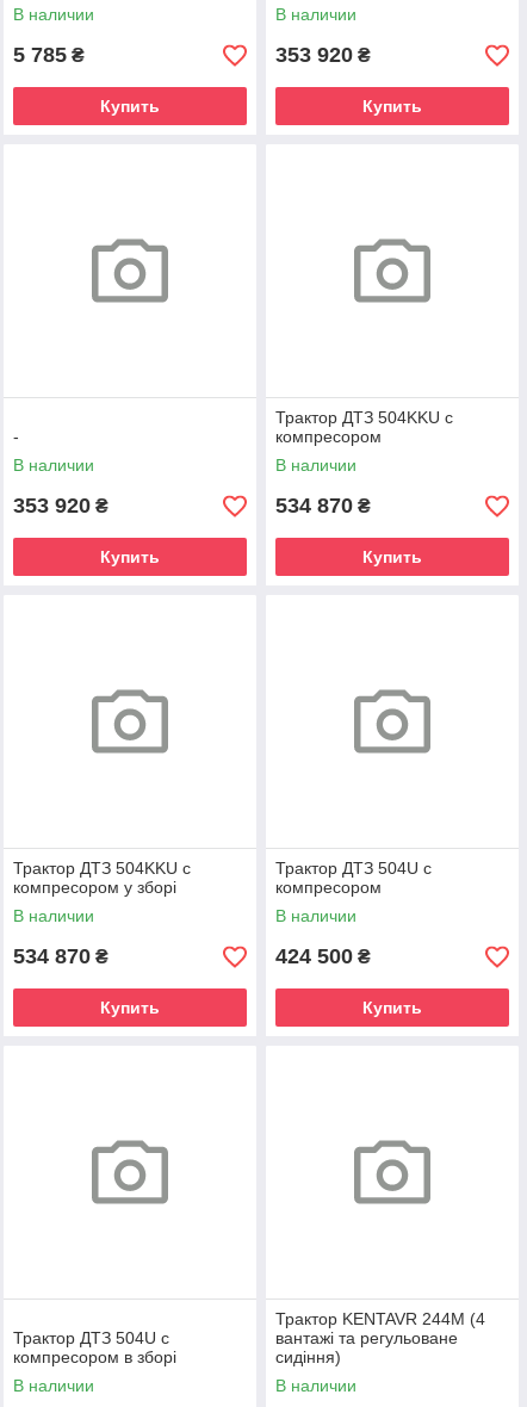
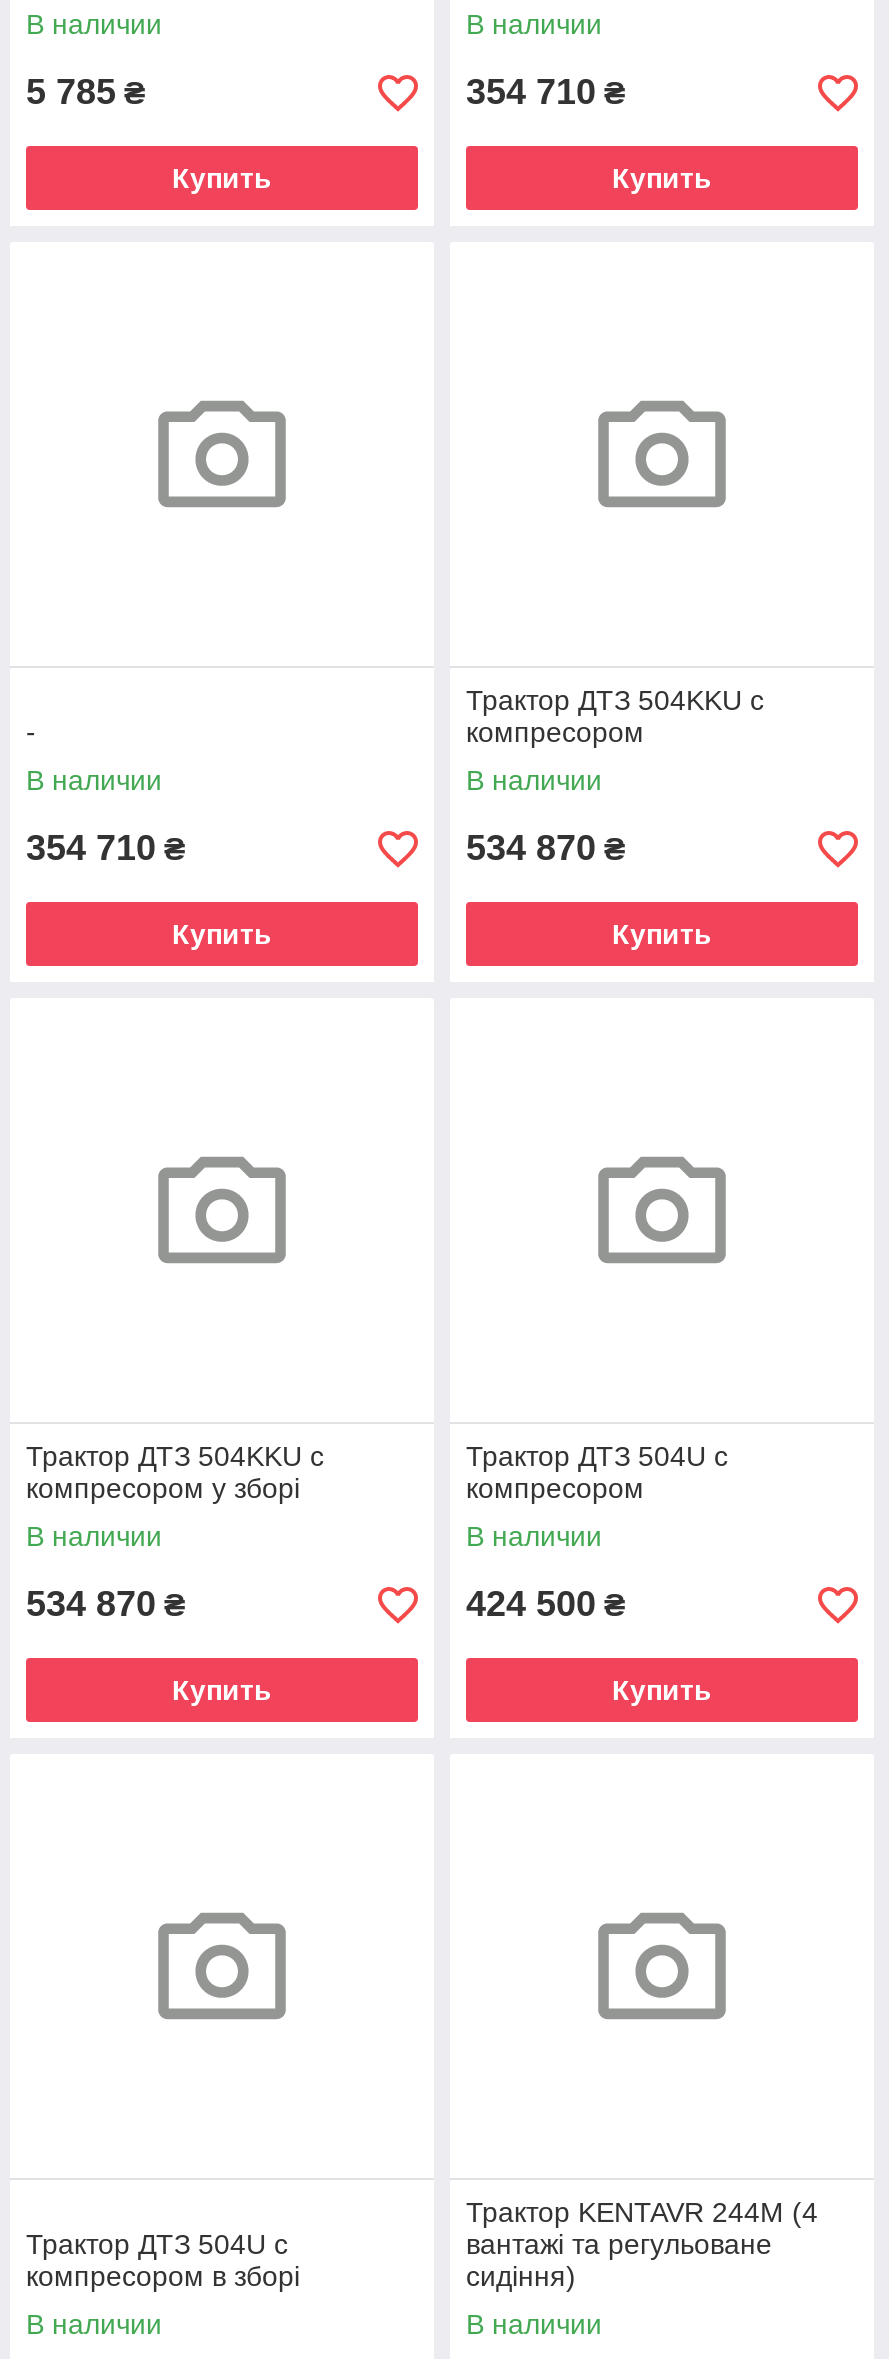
[275,43,371,67] 353 920 ₴ -> [466,73,626,113] 354 710 ₴
[13,494,108,518] 353 920 ₴ -> [26,829,186,869] 354 710 ₴

